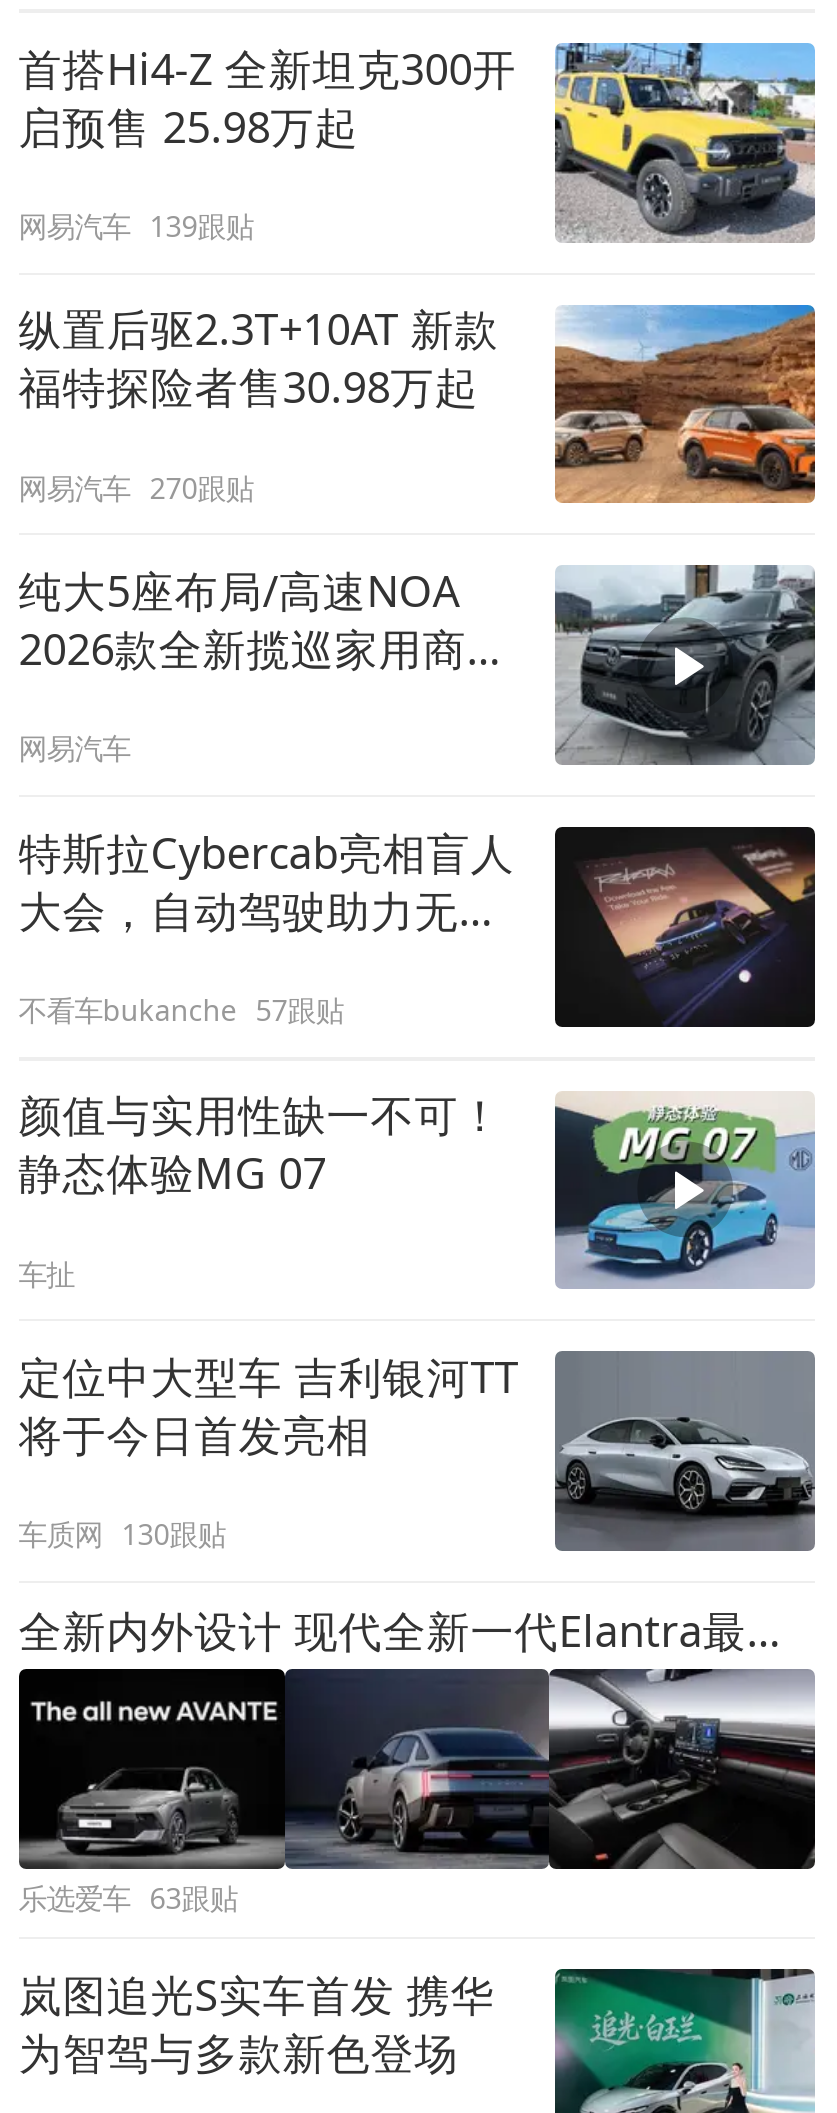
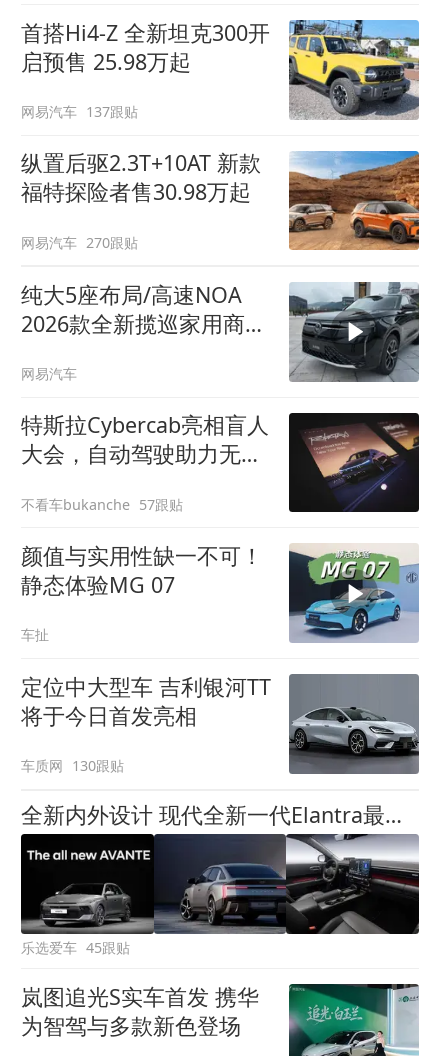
[18,207,254,245] 网易汽车 139跟贴 -> [21,102,138,121] 网易汽车 137跟贴
[18,1878,238,1916] 乐选爱车 63跟贴 -> [21,938,130,957] 乐选爱车 45跟贴

